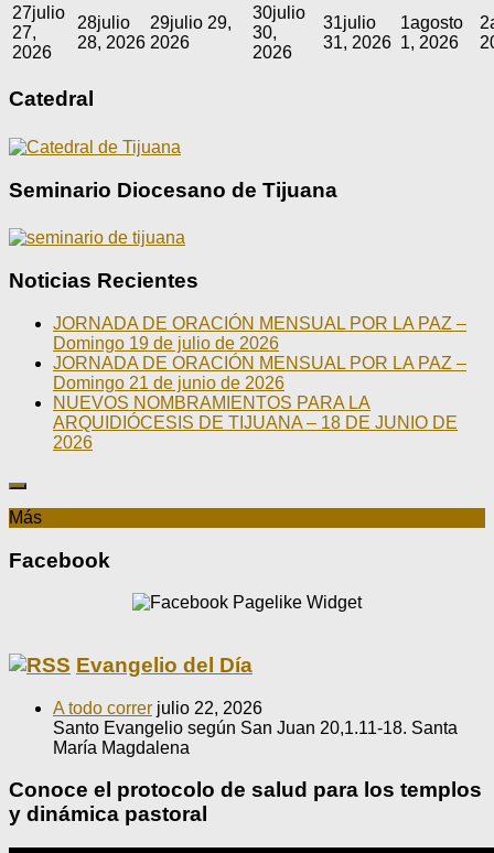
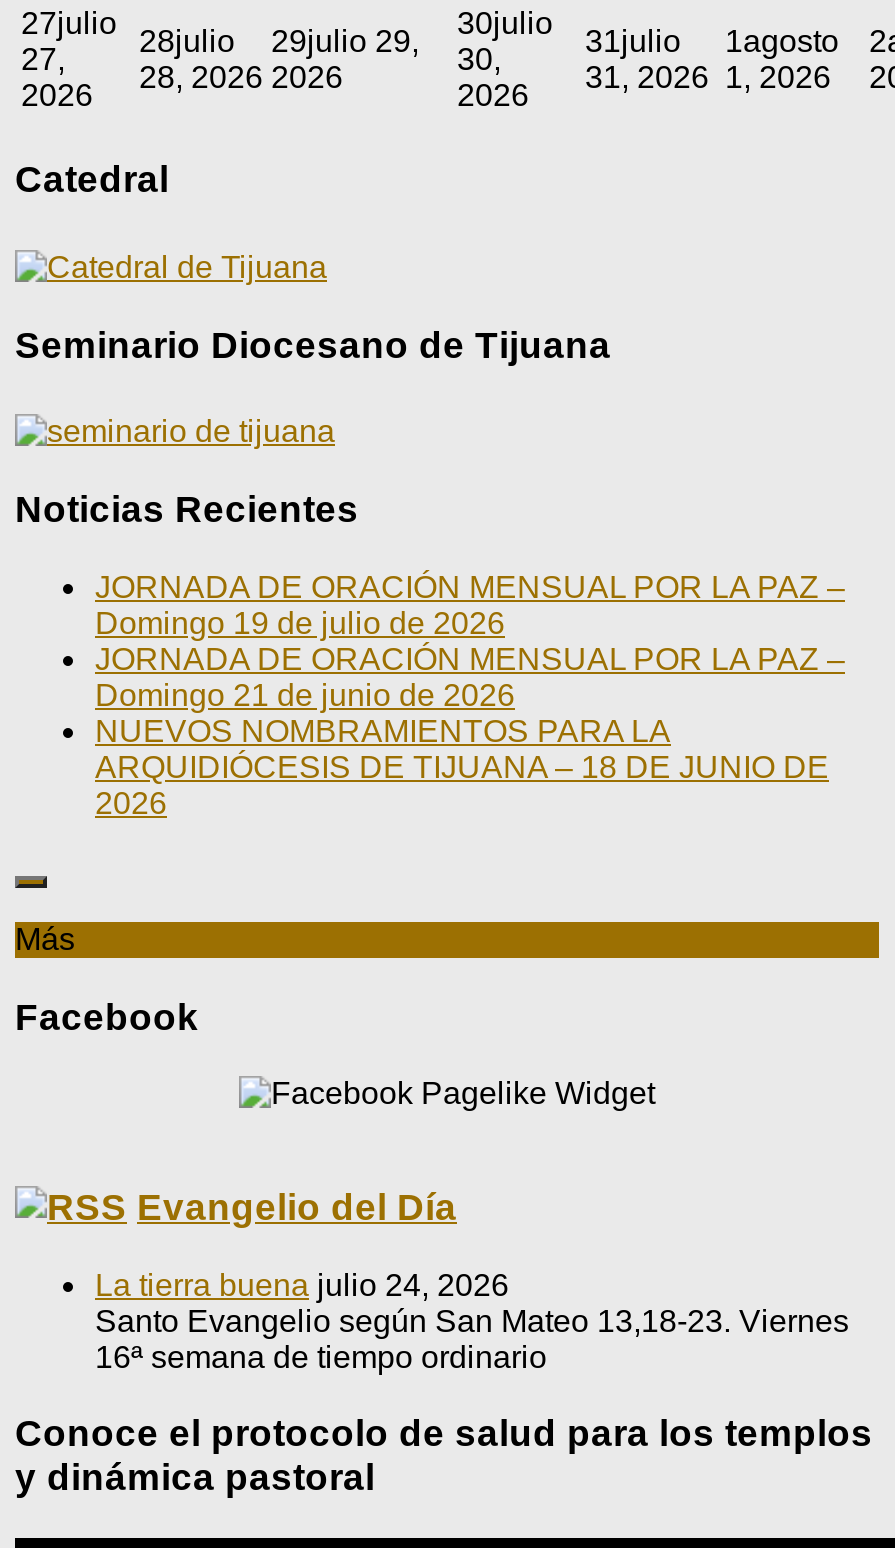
[53,698,458,757] A todo correr julio 22, 2026 | Santo Evangelio según San Juan 20,1.11-18. Santa | María Magdalena -> [95,1267,849,1373] La tierra buena julio 24, 2026 | Santo Evangelio según San Mateo 13,18-23. Viernes | 16ª semana de tiempo ordinario

